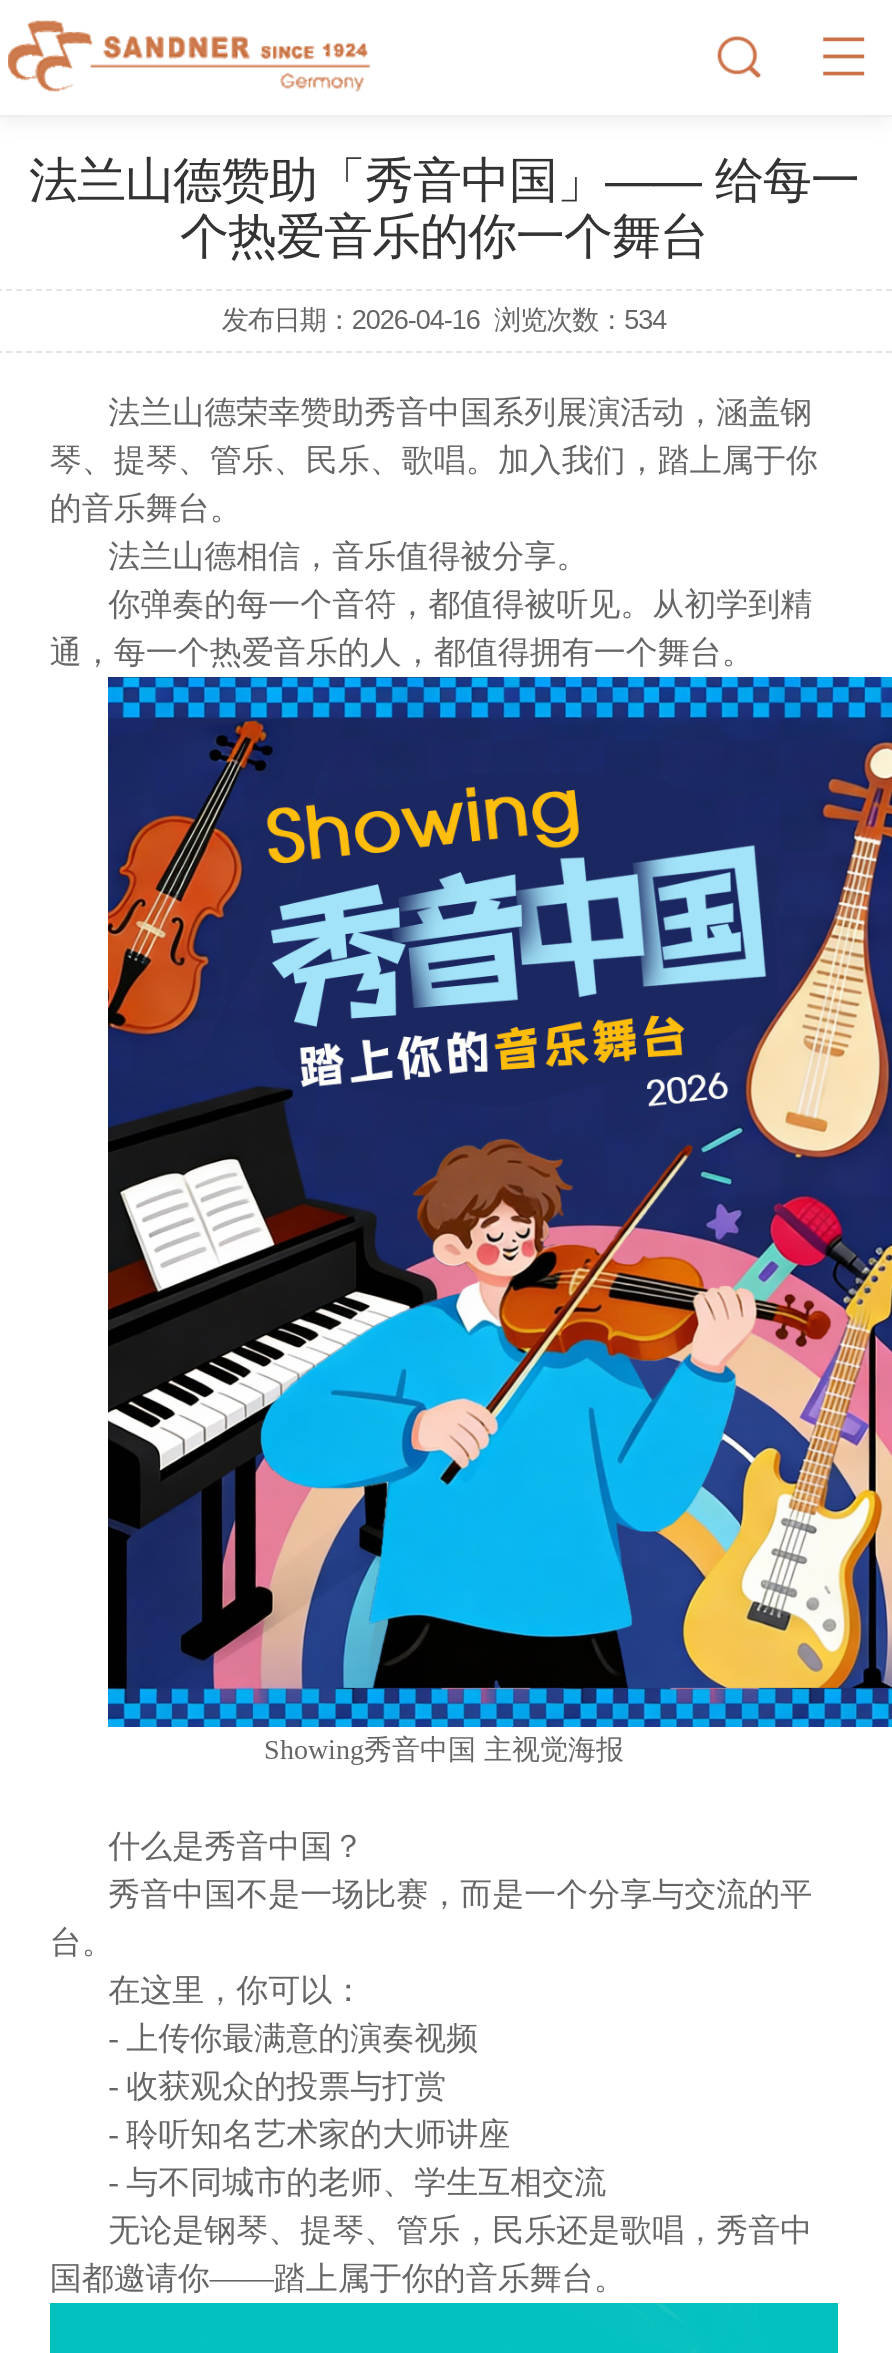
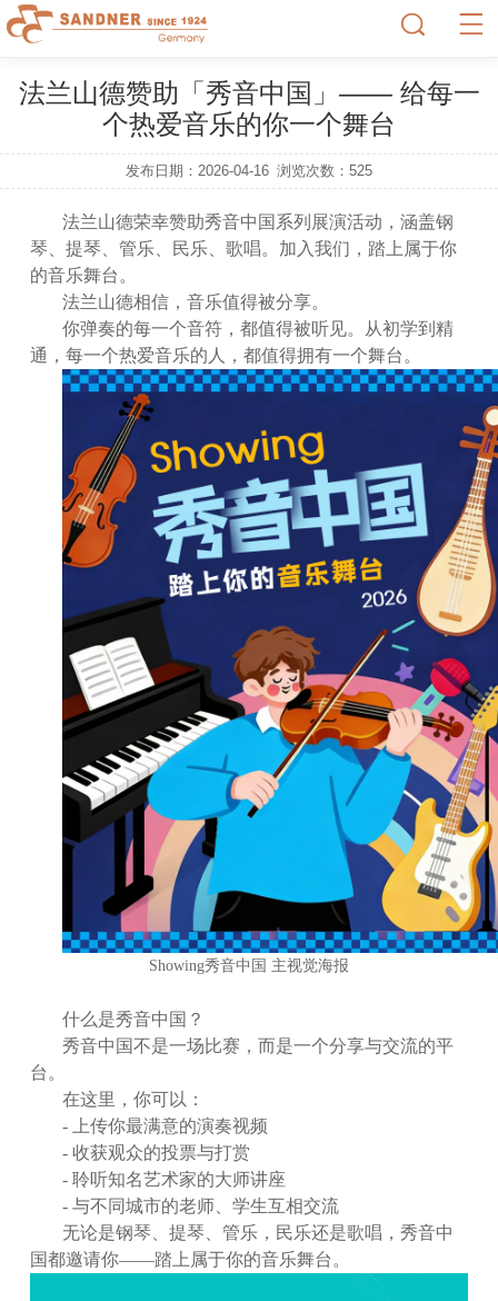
[222,306,666,336] 发布日期：2026-04-16 浏览次数：534 -> [125,163,373,179] 发布日期：2026-04-16 浏览次数：525

